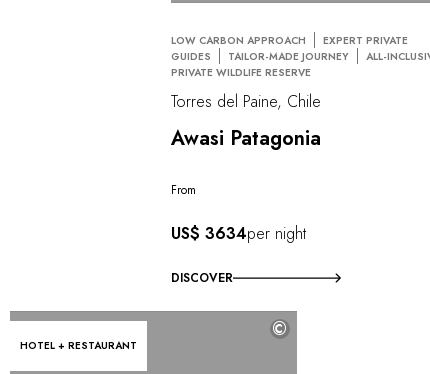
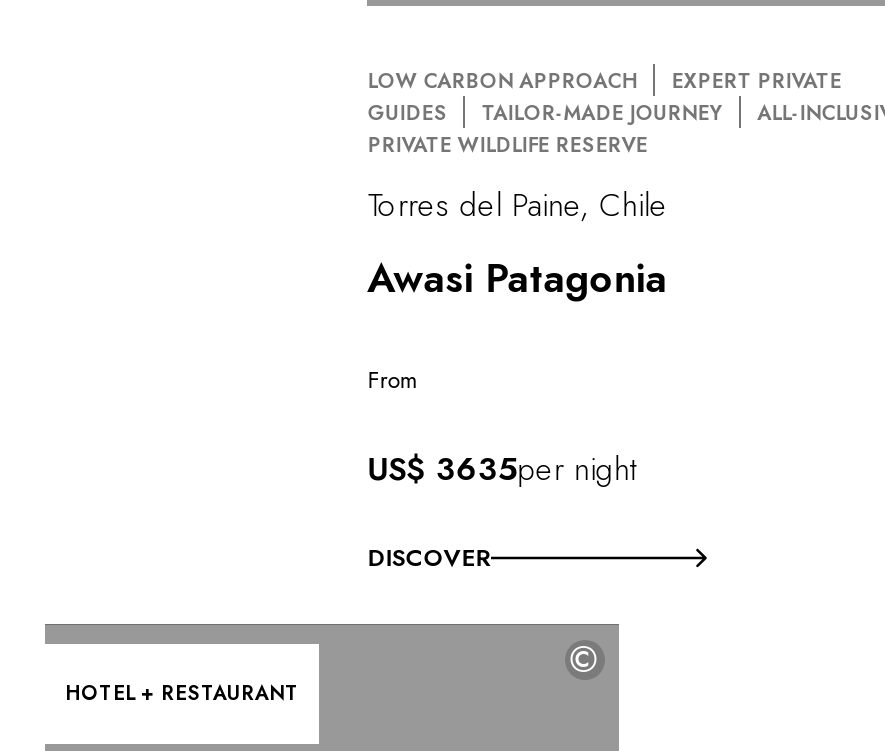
[171,222,306,245] US$ 3634per night -> [368,445,636,491] US$ 3635per night

